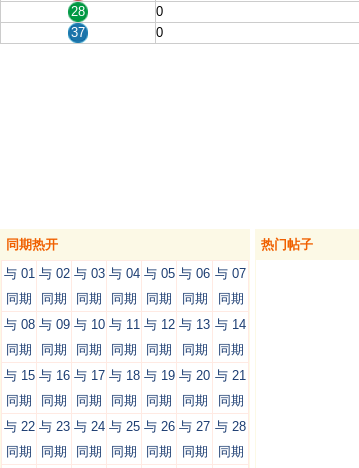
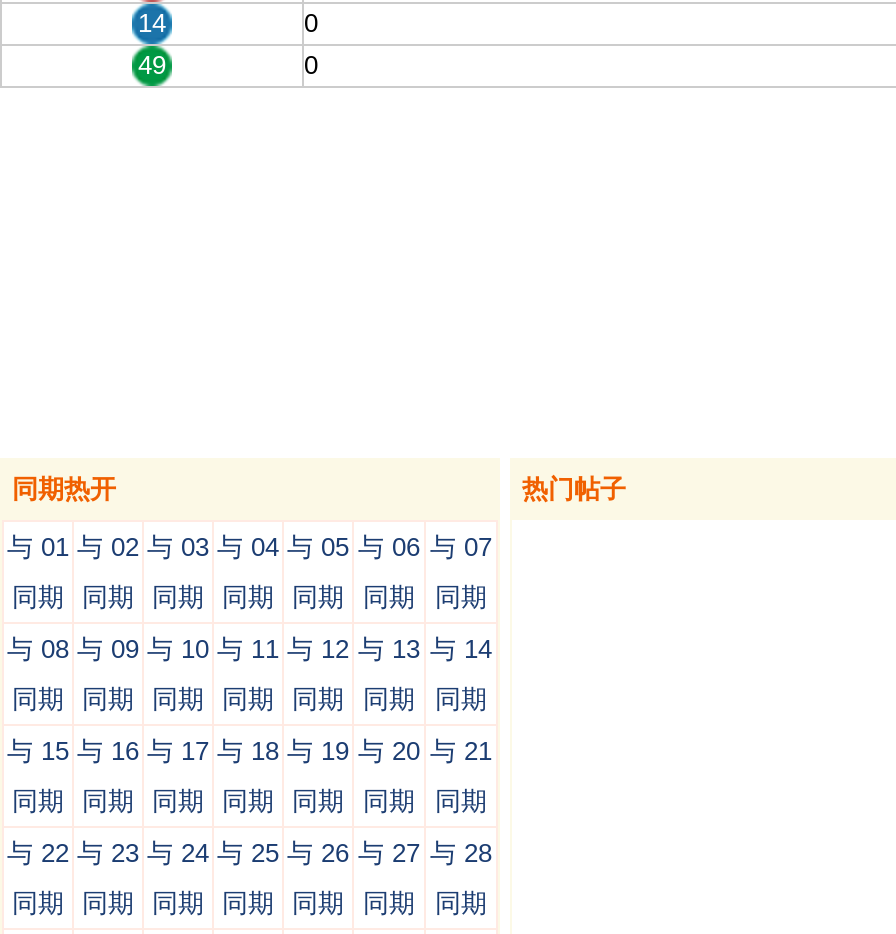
[71,4,85,19] 28 -> [138,8,166,38] 14
[71,25,85,40] 37 -> [138,50,166,80] 49

